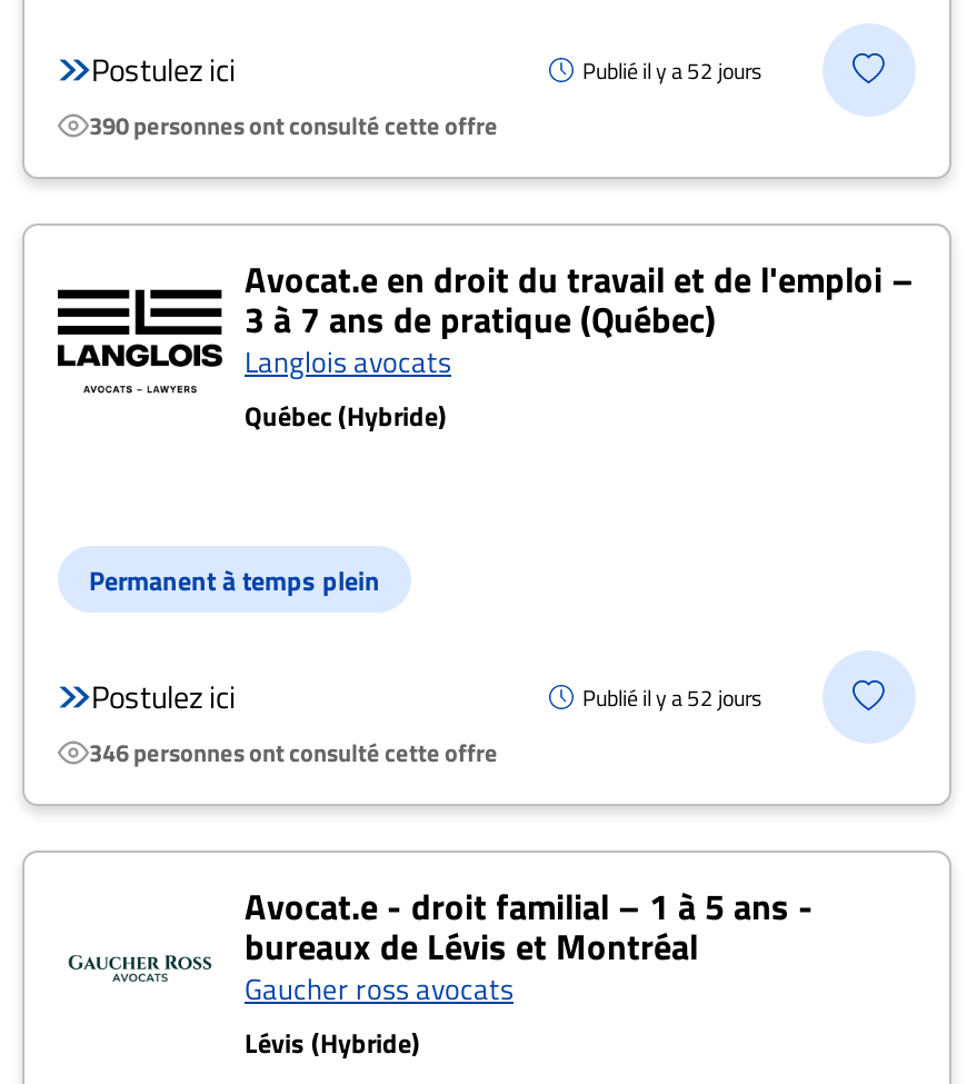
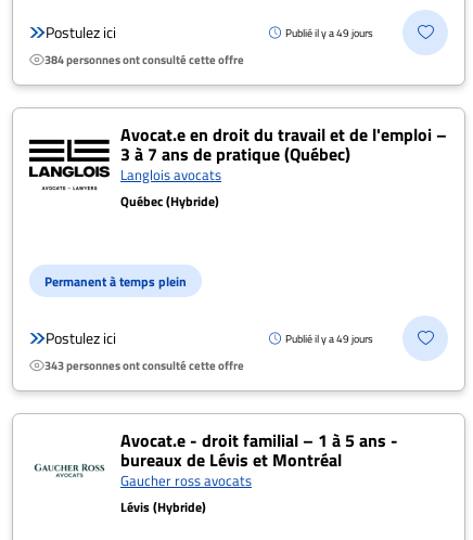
[582,53,762,87] Publié il y a 52 jours -> [285,24,373,41] Publié il y a 49 jours
[89,108,498,143] 390 personnes ont consulté cette offre -> [44,51,244,68] 384 personnes ont consulté cette offre
[582,680,762,714] Publié il y a 52 jours -> [285,330,373,346] Publié il y a 49 jours
[89,735,498,770] 346 personnes ont consulté cette offre -> [44,357,244,374] 343 personnes ont consulté cette offre

